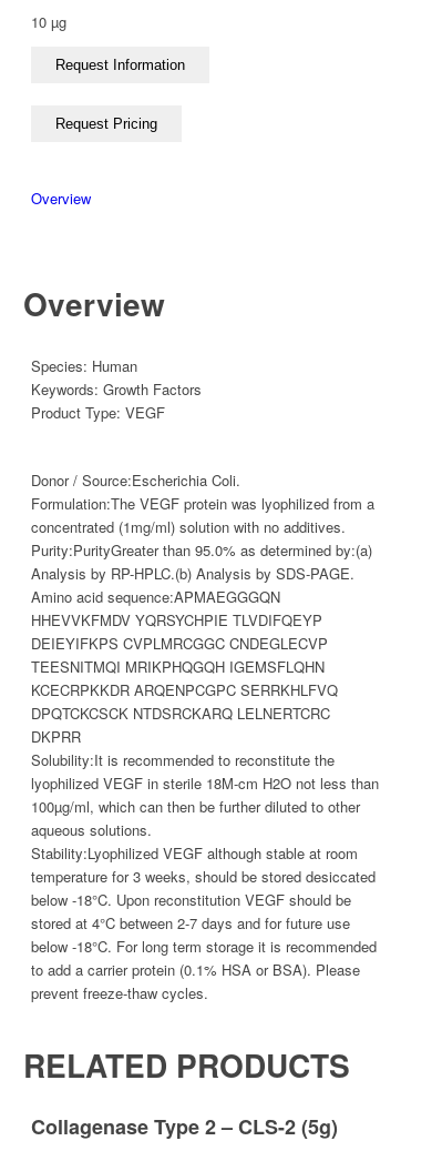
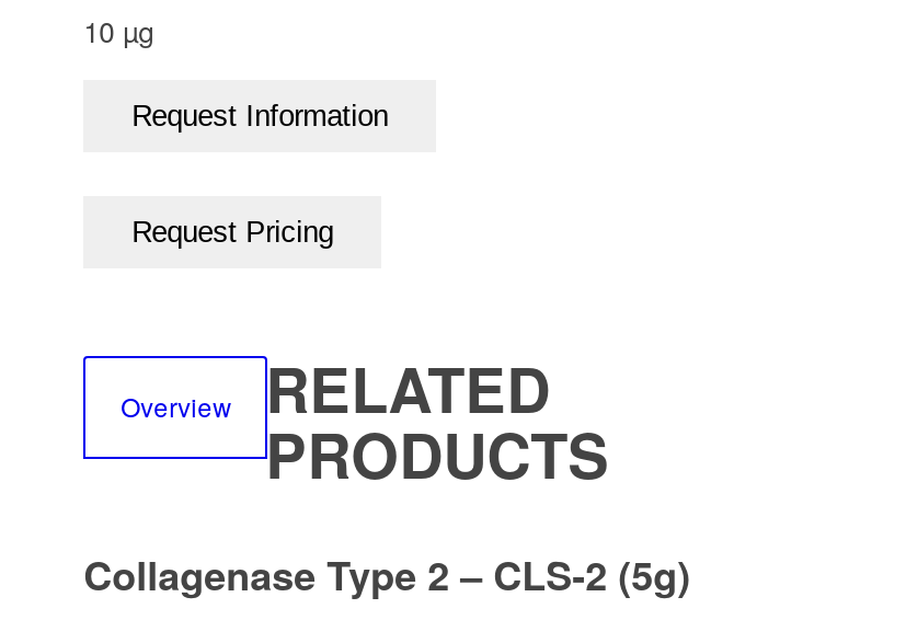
[23,280,379,1087] Overview | Species: Human | Keywords: Growth Factors | Product Type: VEGF | Donor / Source:Escherichia Coli. | Formulation:The VEGF protein was lyophilized from a | concentrated (1mg/ml) solution with no additives. | Purity:PurityGreater than 95.0% as determined by:(a) | Analysis by RP-HPLC.(b) Analysis by SDS-PAGE. | Amino acid sequence:APMAEGGGQN | HHEVVKFMDV YQRSYCHPIE TLVDIFQEYP | DEIEYIFKPS CVPLMRCGGC CNDEGLECVP | TEESNITMQI MRIKPHQGQH IGEMSFLQHN | KCECRPKKDR ARQENPCGPC SERRKHLFVQ | DPQTCKCSCK NTDSRCKARQ LELNERTCRC | DKPRR | Solubility:It is recommended to reconstitute the | lyophilized VEGF in sterile 18M-cm H2O not less than | 100µg/ml, which can then be further diluted to other | aqueous solutions. | Stability: Lyophilized VEGF although stable at room | temperature for 3 weeks, should be stored desiccated | below -18°C. Upon reconstitution VEGF should be | stored at 4°C between 2-7 days and for future use | below -18°C. For long term storage it is recommended | to add a carrier protein (0.1% HSA or BSA). Please | prevent freeze-thaw cycles. | RELATED PRODUCTS -> [266,342,610,497] RELATED | PRODUCTS

